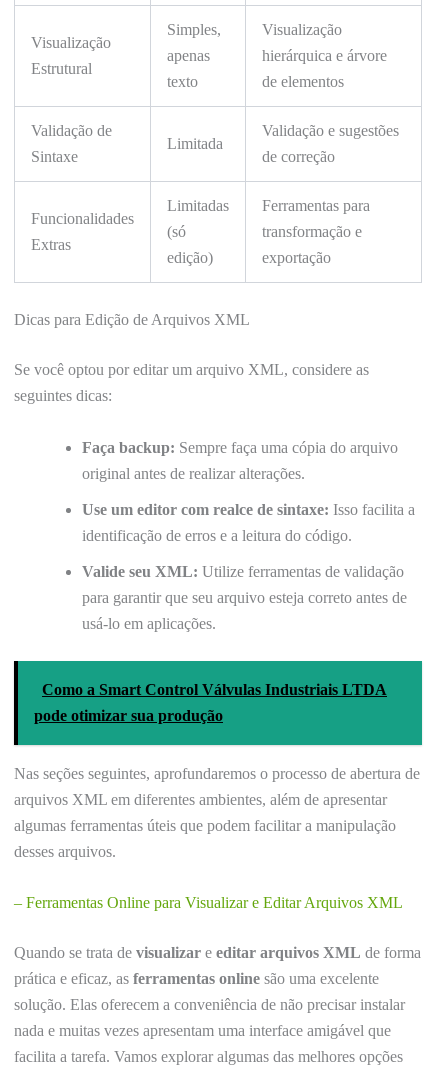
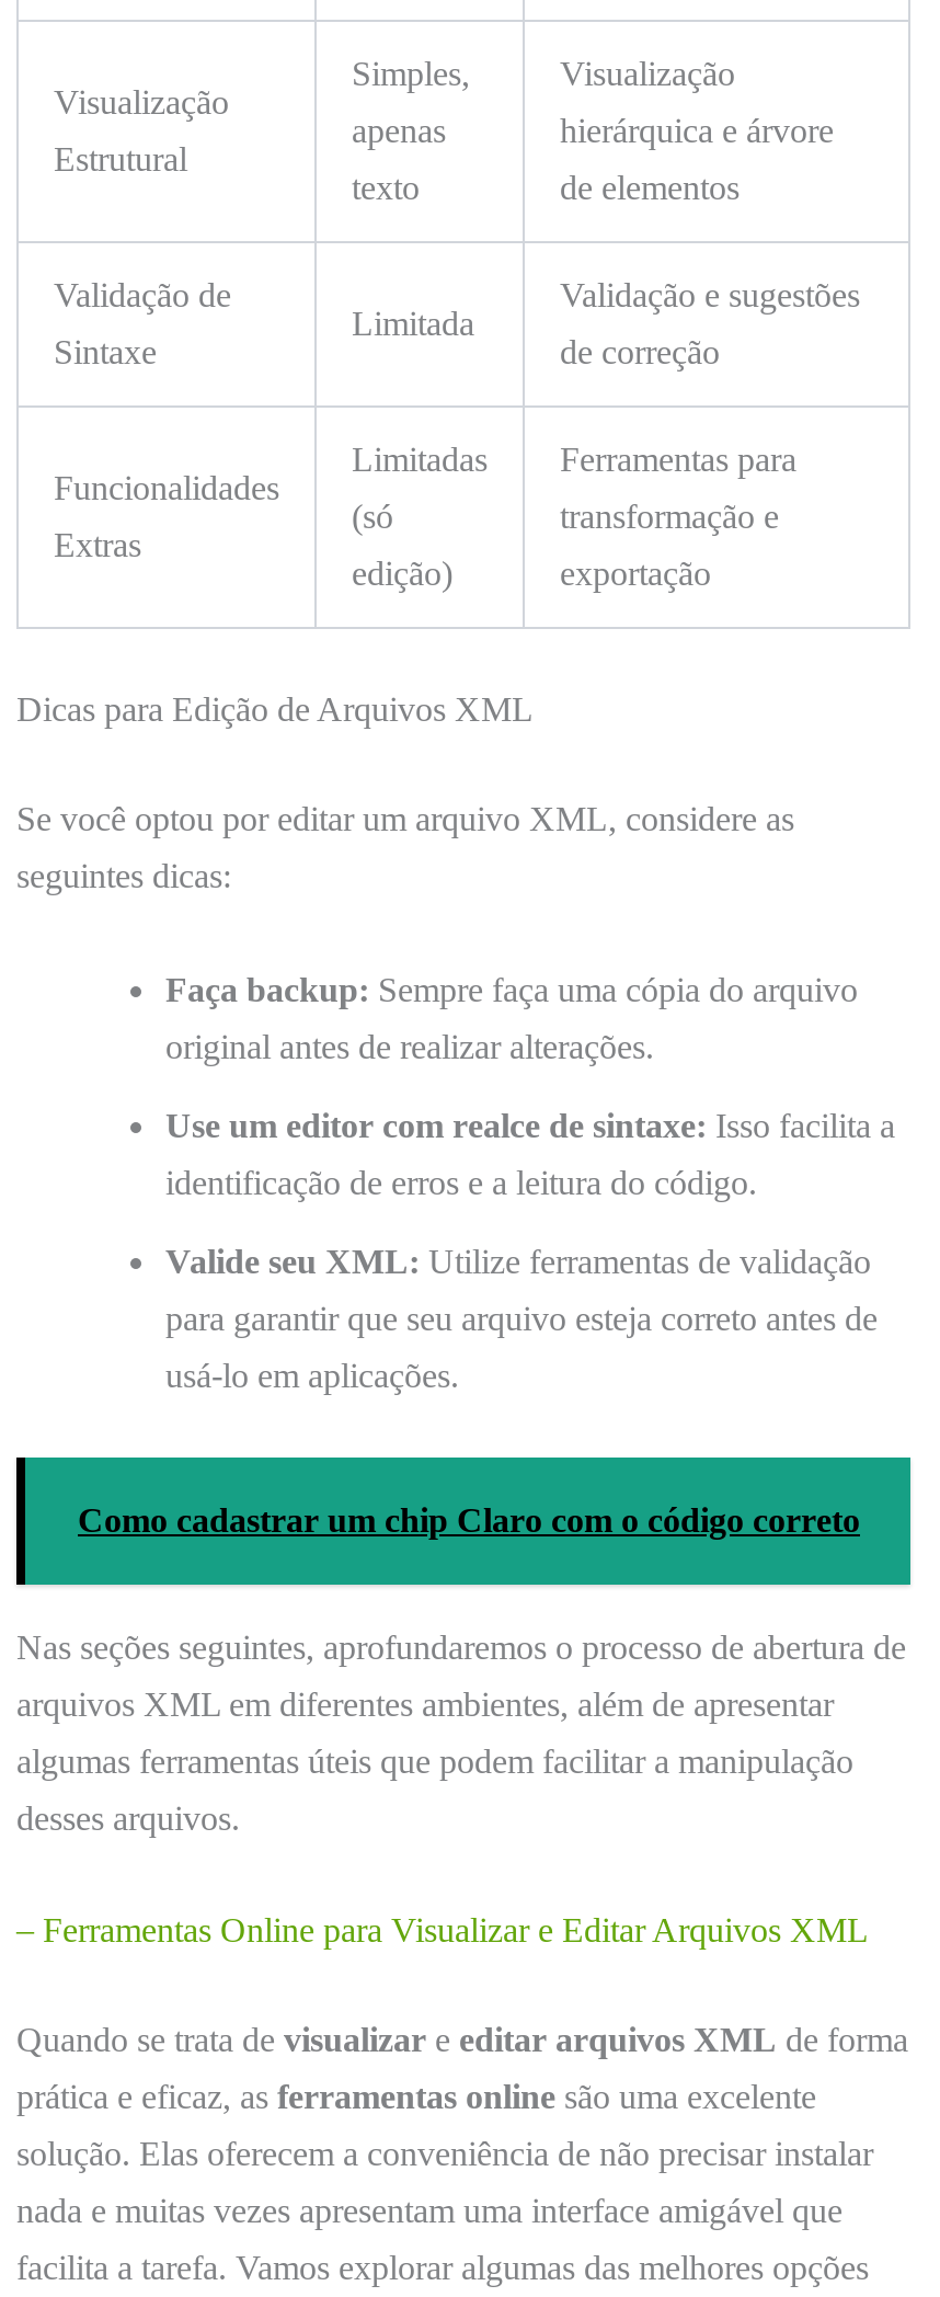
[34,681,387,724] Como a Smart Control Válvulas Industriais LTDA | pode otimizar sua produção -> [78,1501,860,1538] Como cadastrar um chip Claro com o código correto

